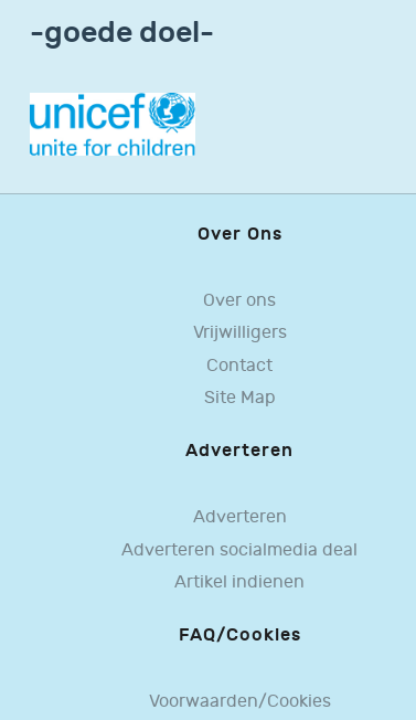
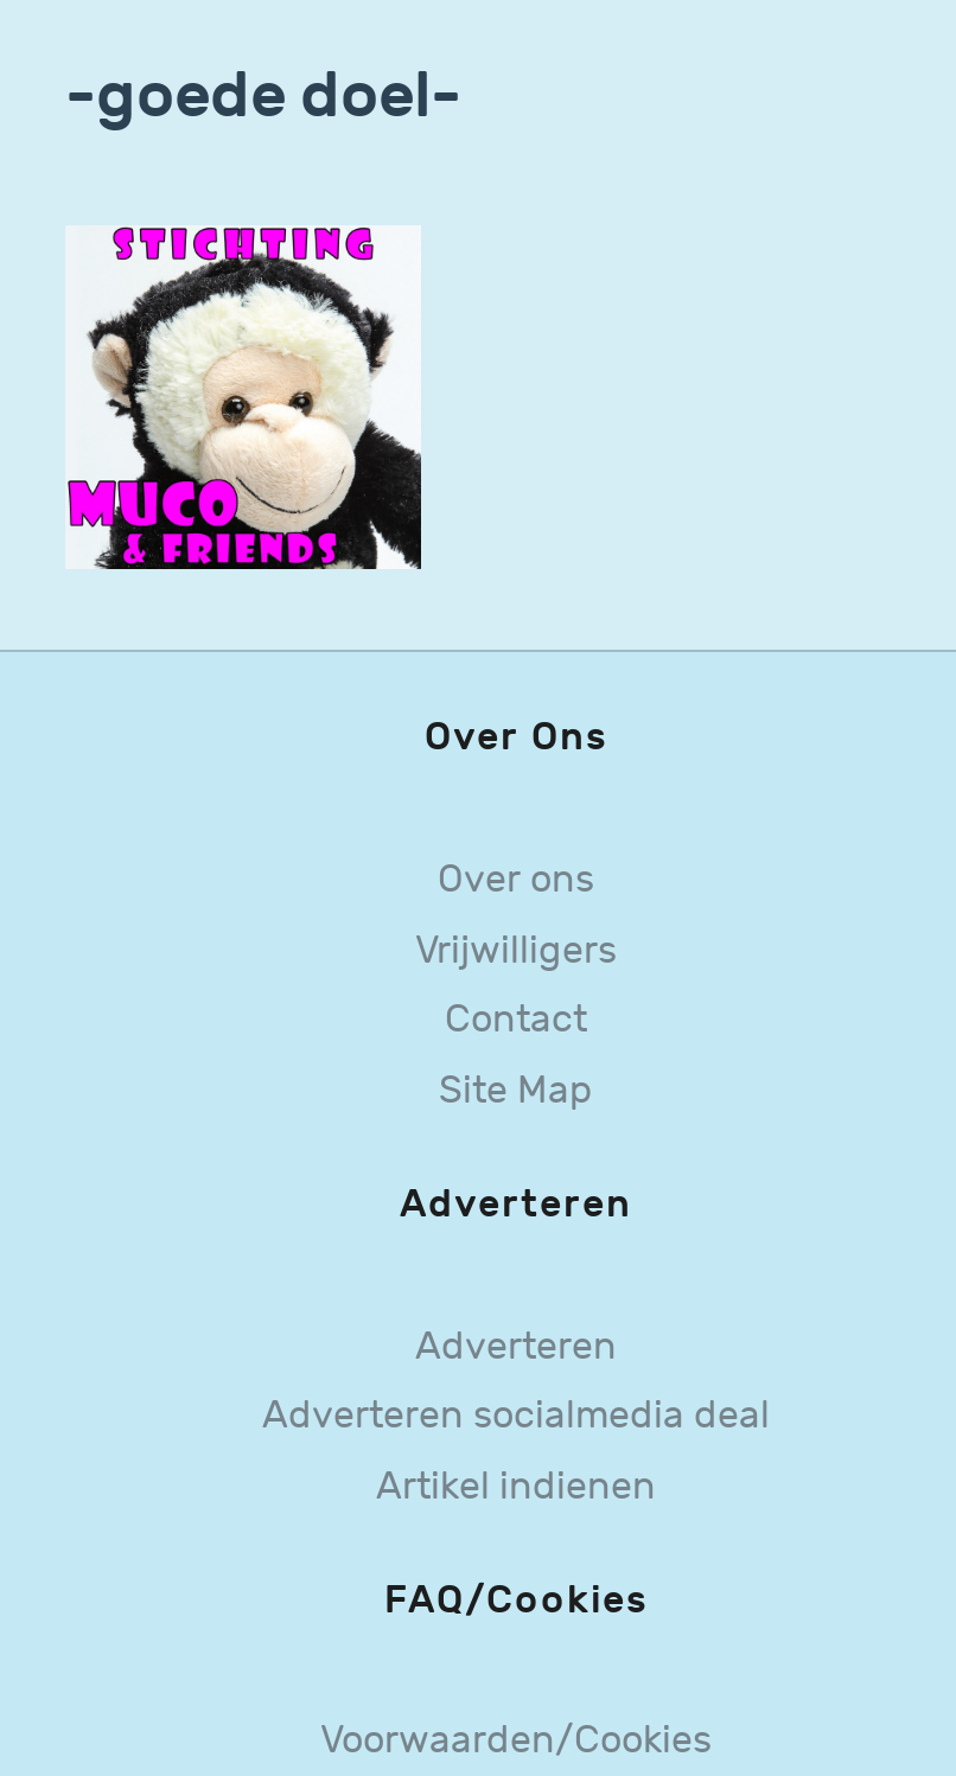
[29,92,195,157] [image] -> [65,225,423,571] [image]

